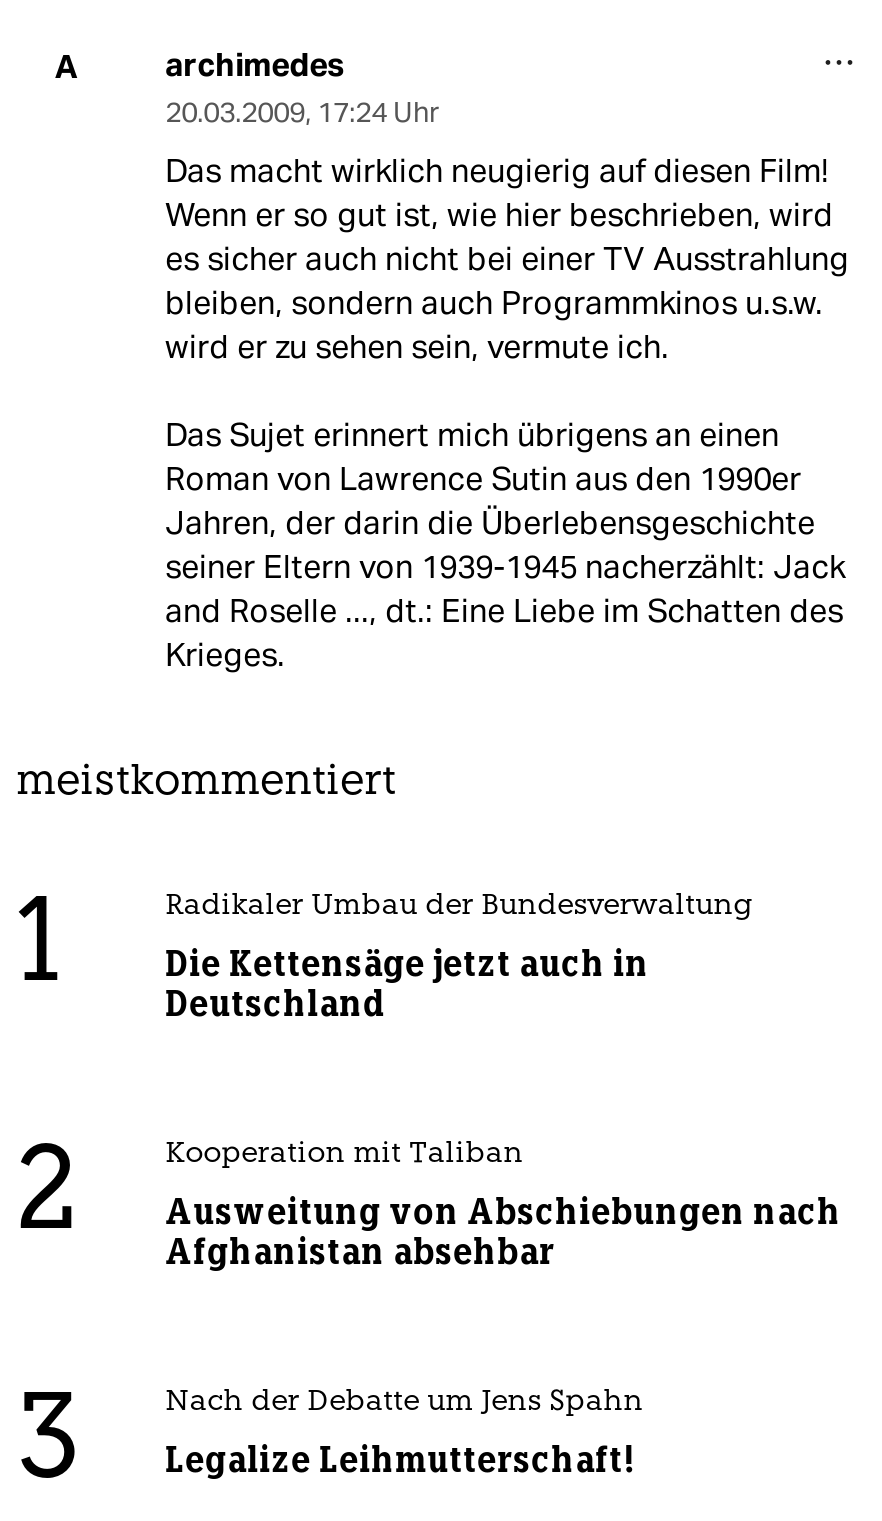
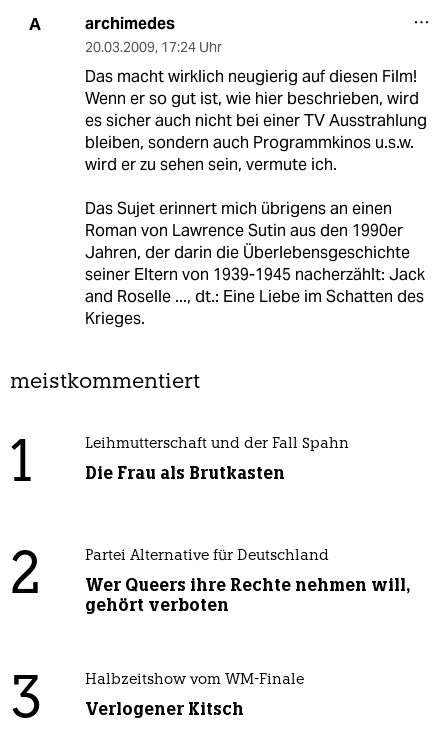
[165,892,753,922] Radikaler Umbau der Bundesverwaltung -> [85,437,349,452] Leihmutterschaft und der Fall Spahn
[165,942,649,1026] Die Kettensäge jetzt auch in | Deutschland -> [85,462,285,484] Die Frau als Brutkasten
[165,1140,523,1170] Kooperation mit Taliban -> [85,549,329,564] Partei Alternative für Deutschland
[165,1190,841,1274] Ausweitung von Abschiebungen nach | Afghanistan absehbar -> [85,574,410,616] Wer Queers ihre Rechte nehmen will, | gehört verboten
[165,1388,643,1418] Nach der Debatte um Jens Spahn -> [85,673,304,688] Halbzeitshow vom WM-Finale
[165,1438,633,1482] Legalize Leihmutterschaft! -> [85,698,244,720] Verlogener Kitsch

